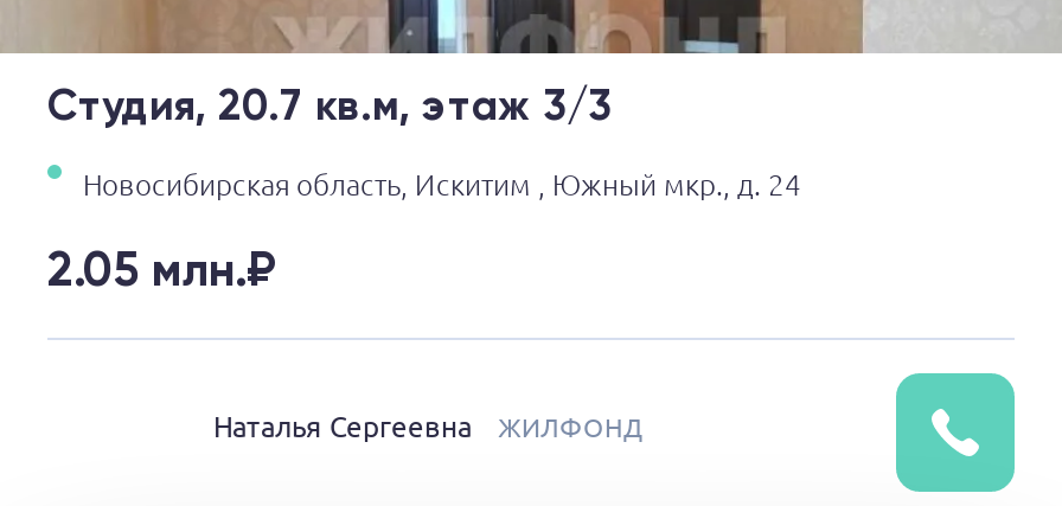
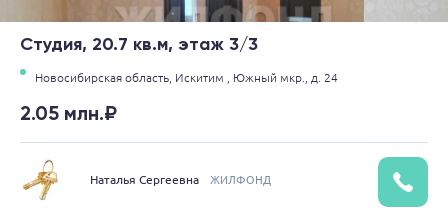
none -> [22,159,59,201] [image]

